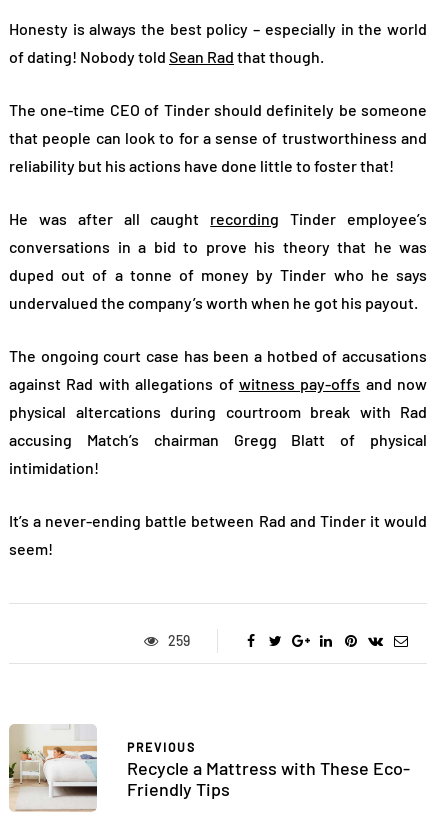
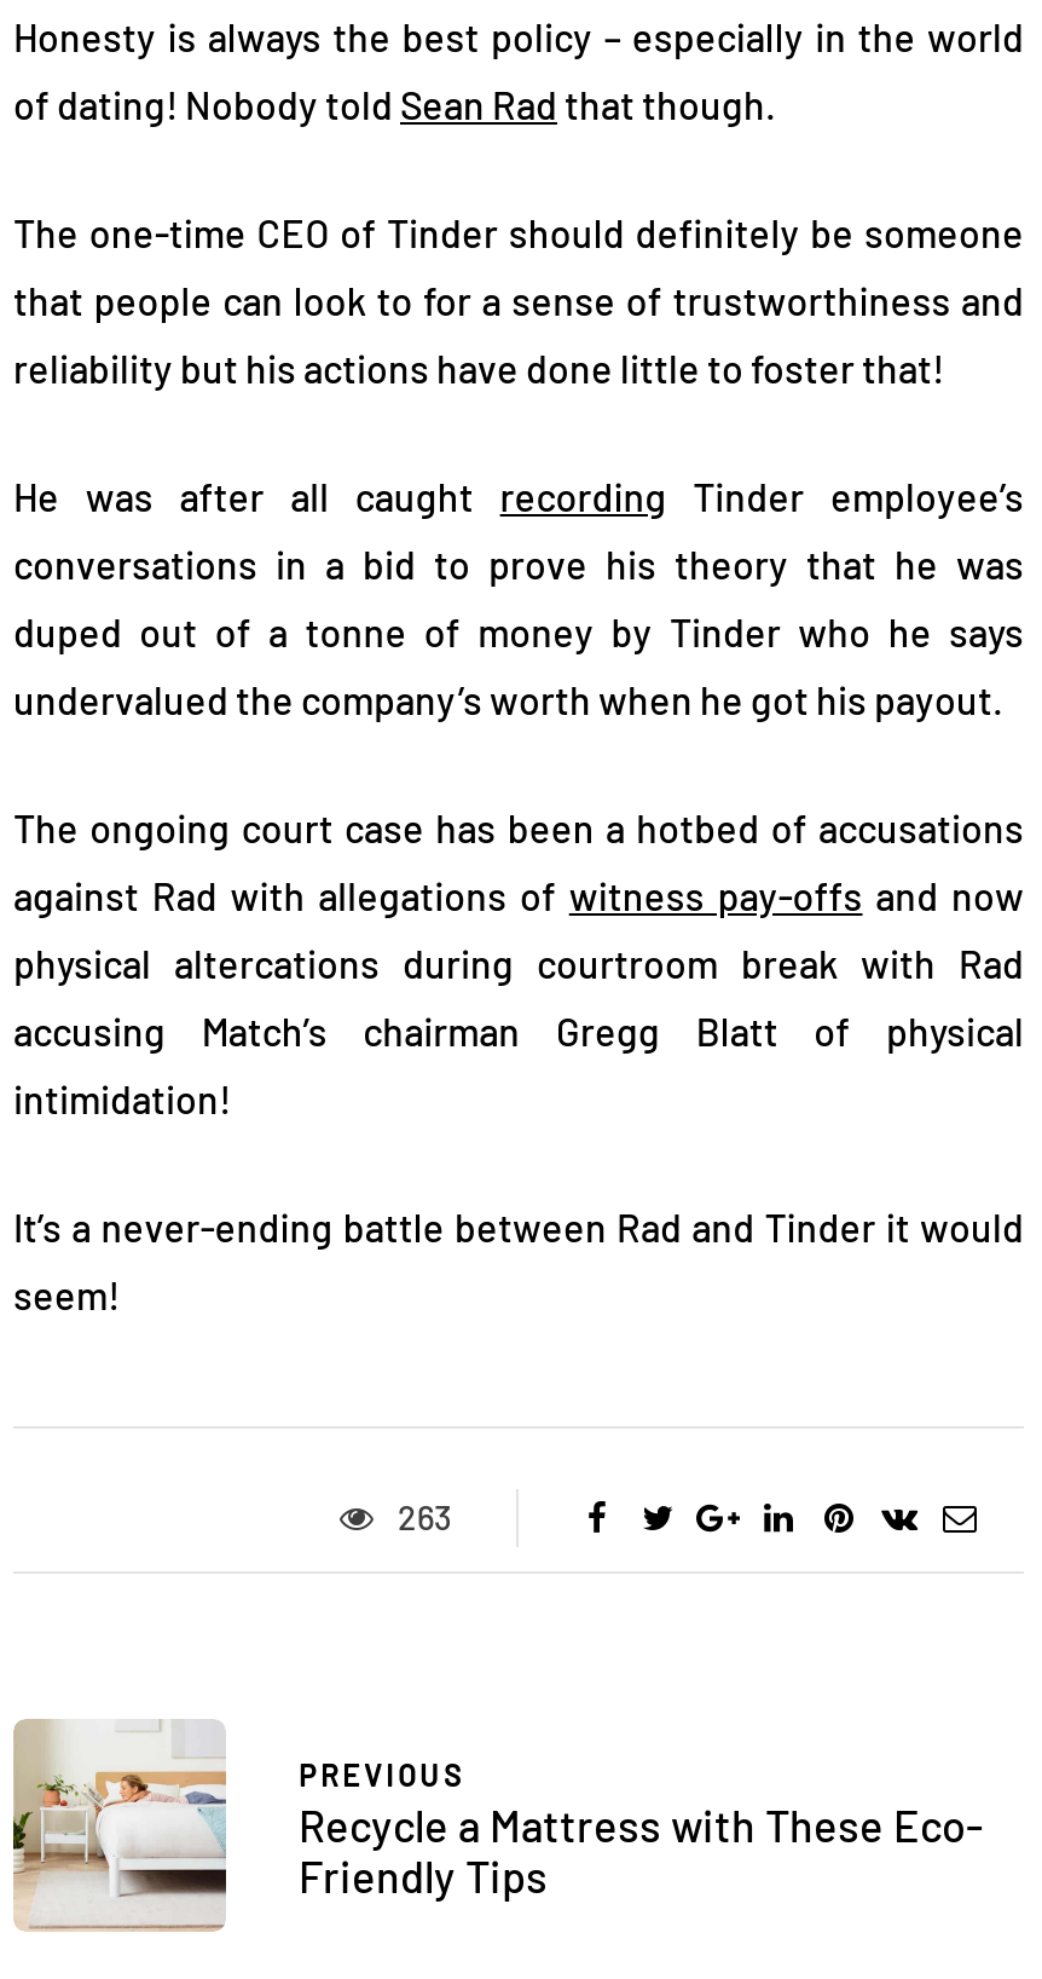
[168,632,190,649] 259 -> [398,1497,451,1538] 263

